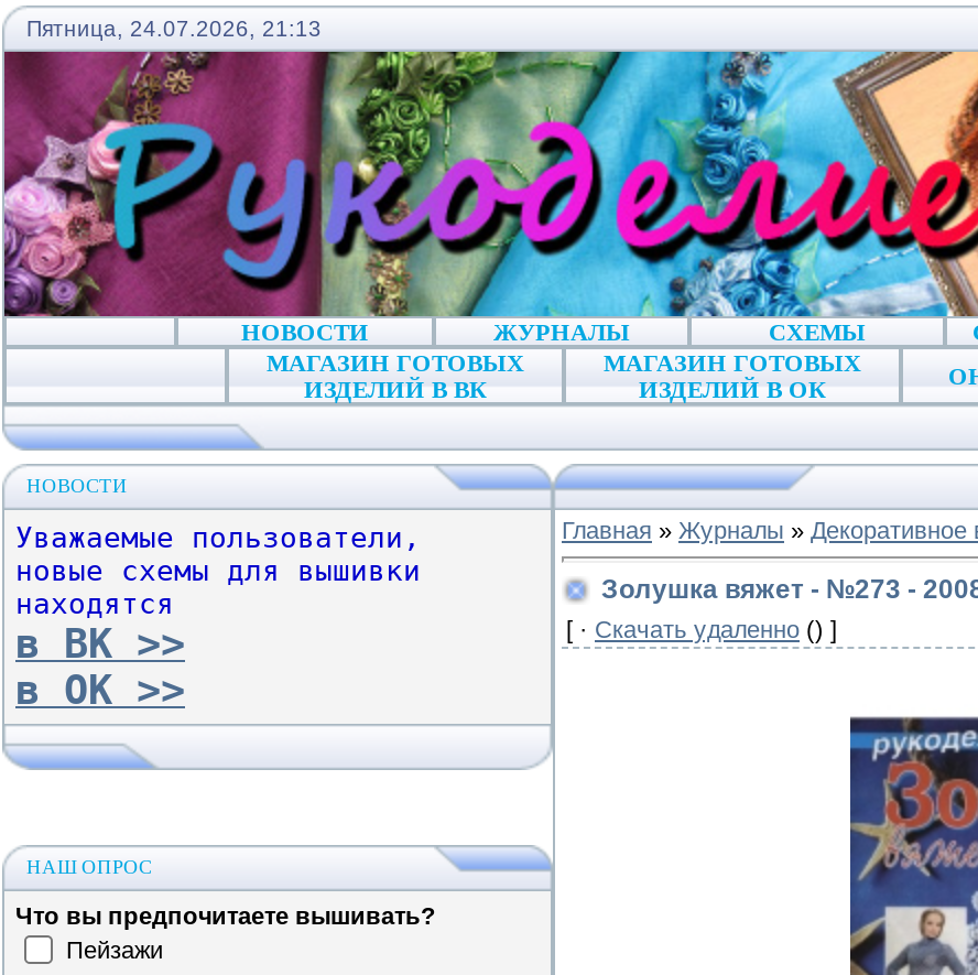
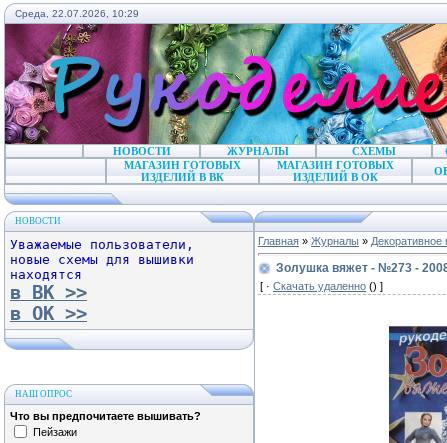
[26,17,322,41] Пятница, 24.07.2026, 21:13 -> [15,8,139,19] Среда, 22.07.2026, 10:29

